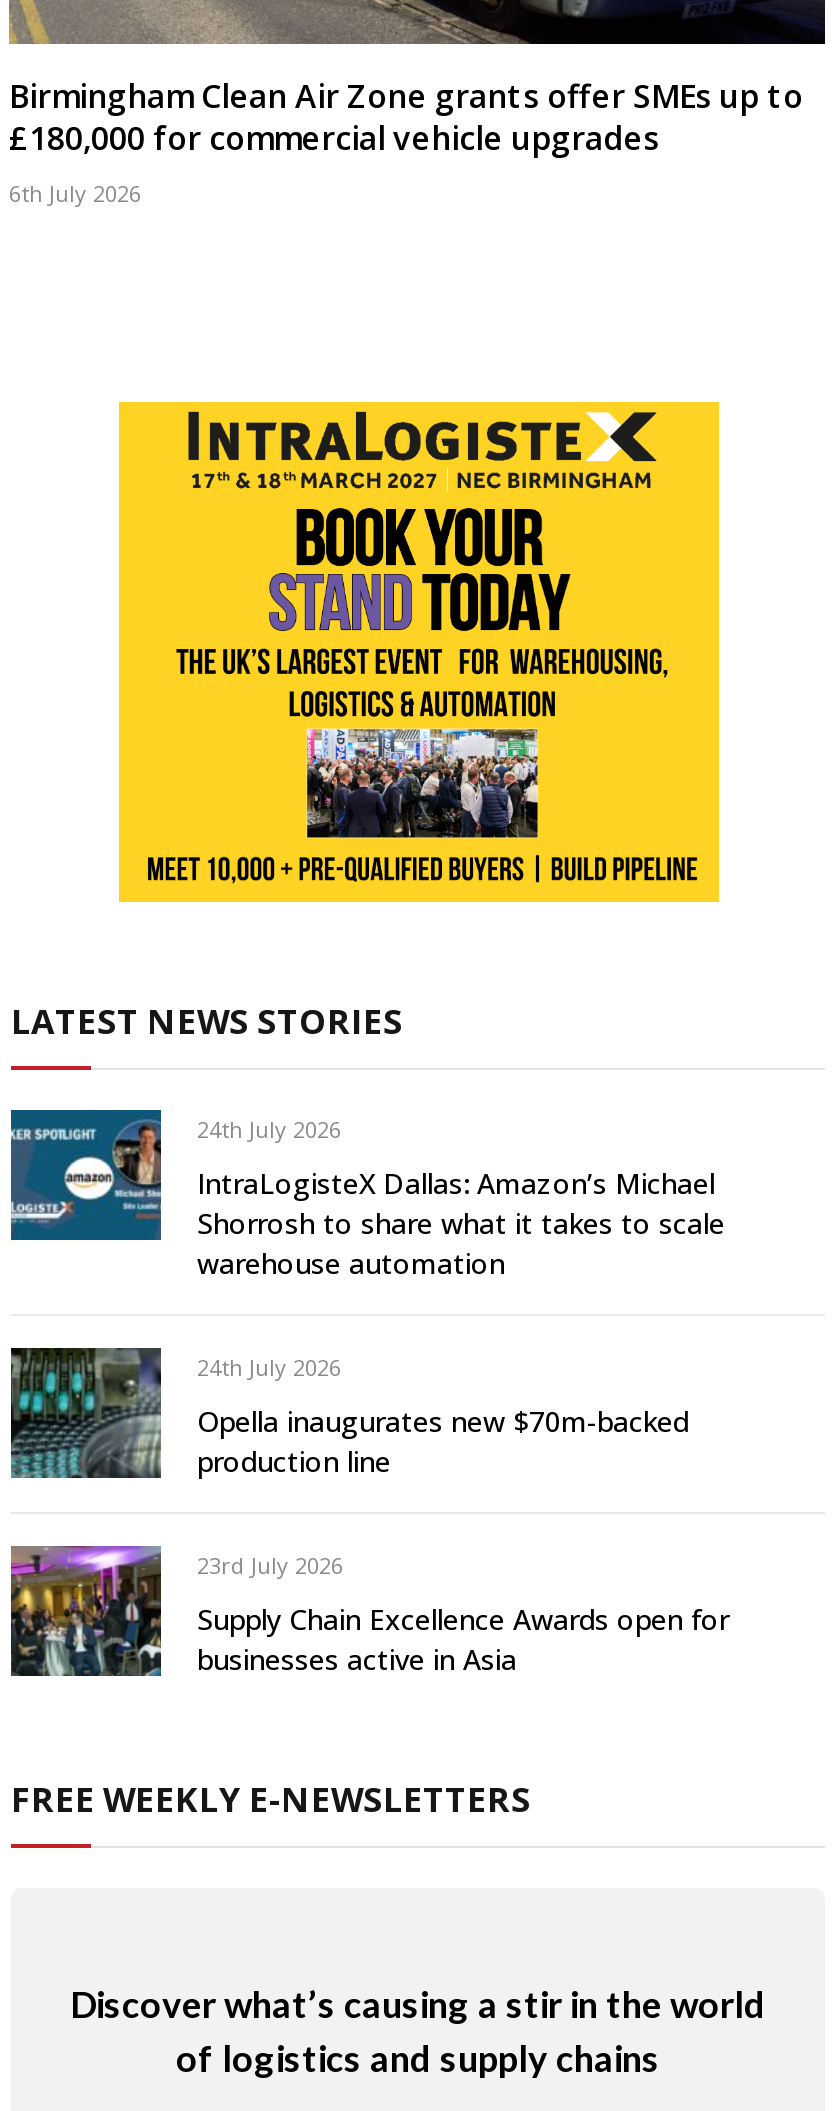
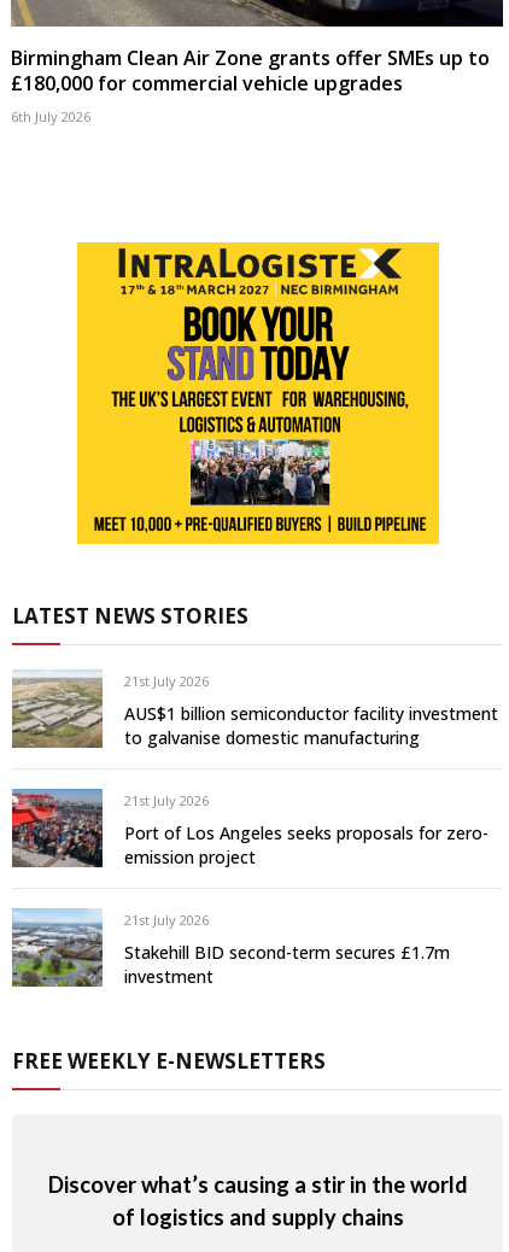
[9,1108,341,1242] [image] | 24th July 2026 -> [12,669,209,749] [image] | 21st July 2026
[197,1164,725,1282] IntraLogisteX Dallas: Amazon’s Michael | Shorrosh to share what it takes to scale | warehouse automation -> [124,702,498,749] AUS$1 billion semiconductor facility investment | to galvanise domestic manufacturing
[11,1346,341,1478] [image] | 24th July 2026 -> [11,788,209,867] [image] | 21st July 2026
[197,1402,689,1480] Opella inaugurates new $70m-backed | production line -> [124,822,488,869] Port of Los Angeles seeks proposals for zero- | emission project
[11,1544,343,1678] [image] | 23rd July 2026 -> [12,908,209,988] [image] | 21st July 2026
[197,1600,729,1678] Supply Chain Excellence Awards open for | businesses active in Asia -> [124,941,450,988] Stakehill BID second-term secures £1.7m | investment

